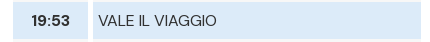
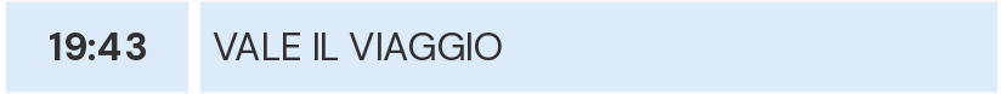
[31,10,217,31] 19:53 VALE IL VIAGGIO -> [49,23,502,74] 19:43 VALE IL VIAGGIO

